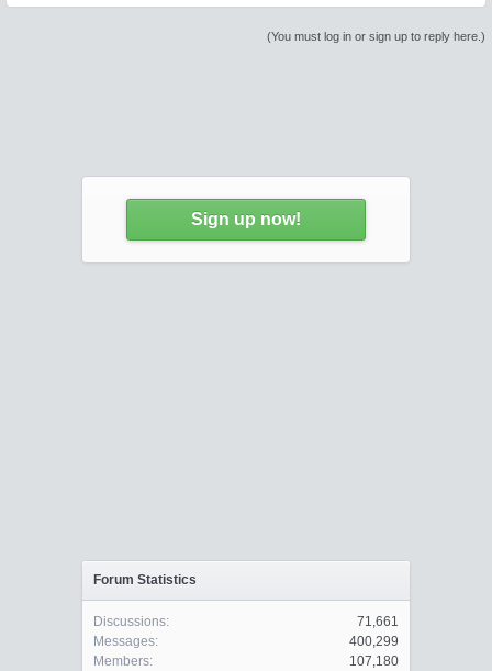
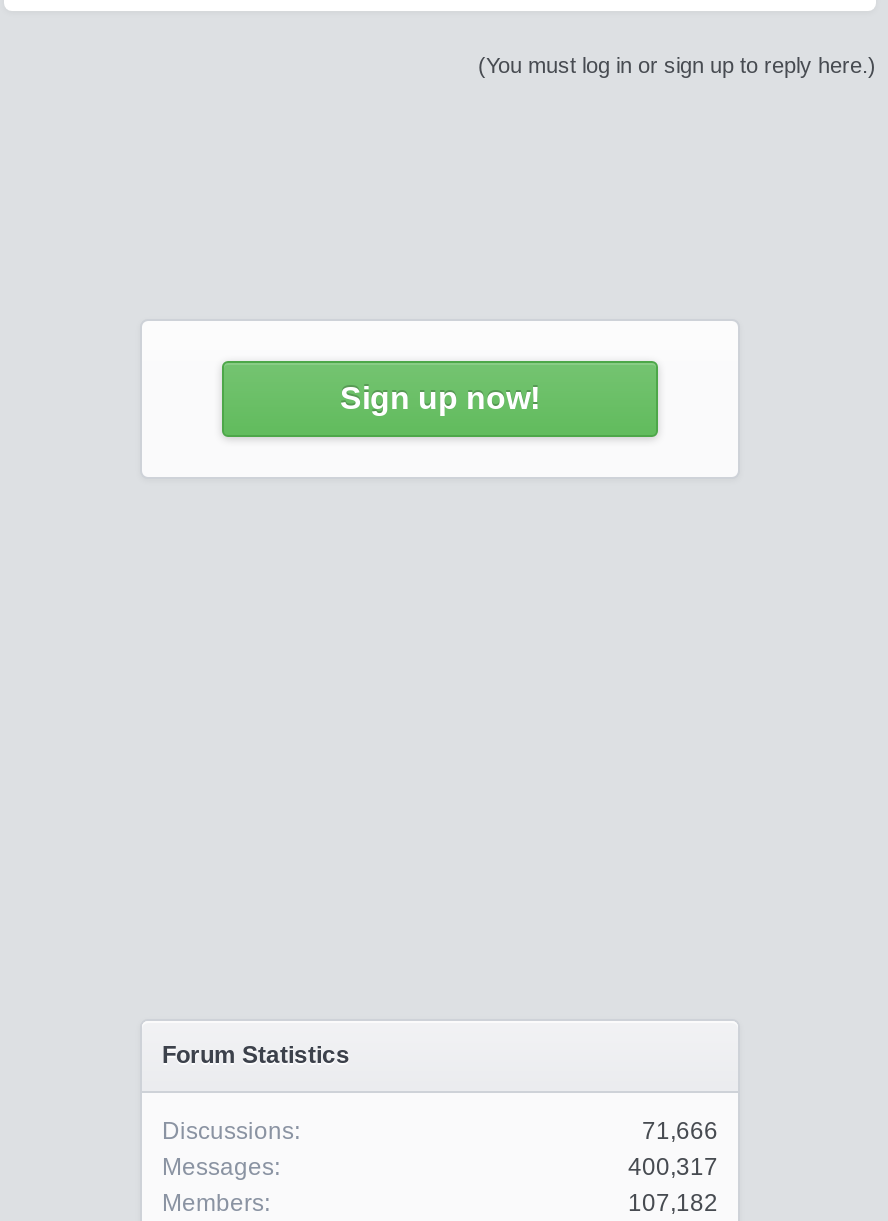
[357,614,399,629] 71,661 -> [642,1117,718,1145] 71,666
[349,634,399,649] 400,299 -> [628,1153,718,1181] 400,317
[349,653,399,669] 107,180 -> [628,1189,718,1217] 107,182

